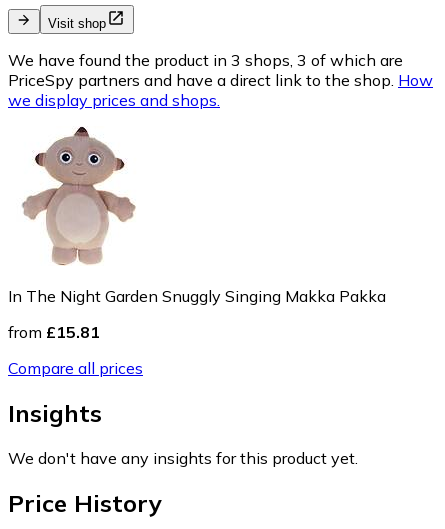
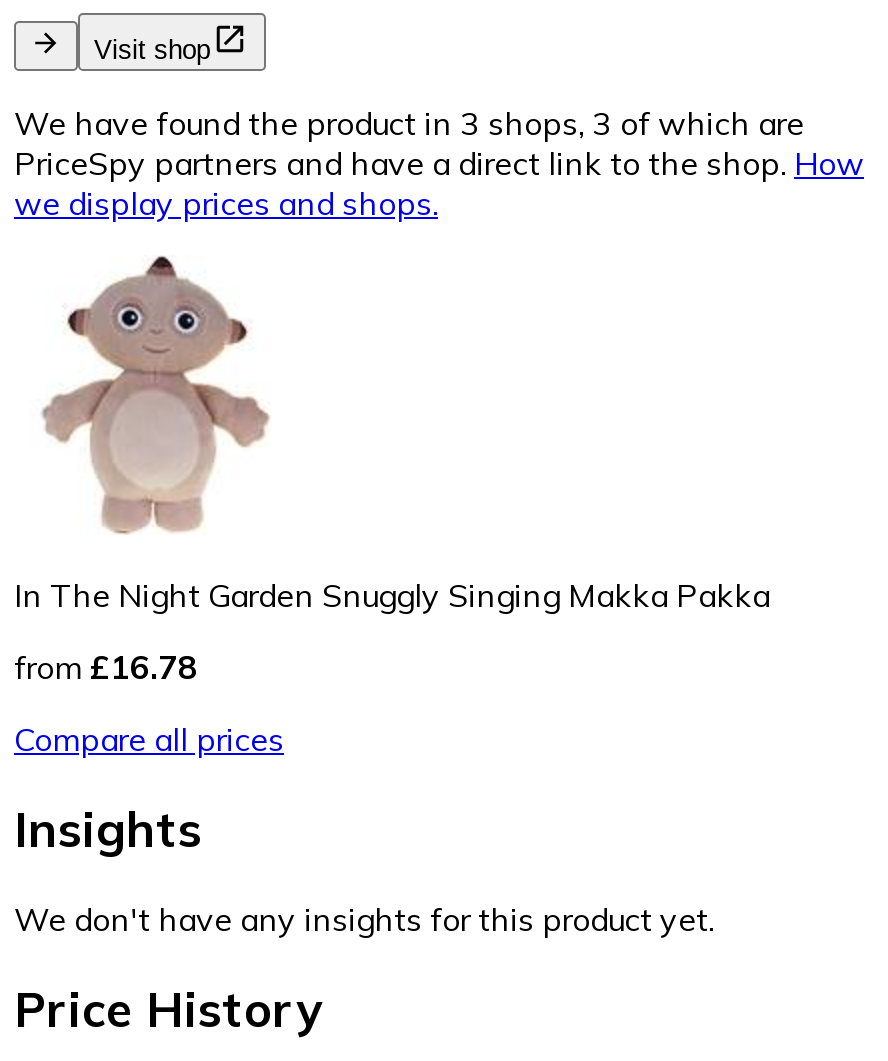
[8,322,100,342] from £15.81 -> [14,647,198,687] from £16.78

